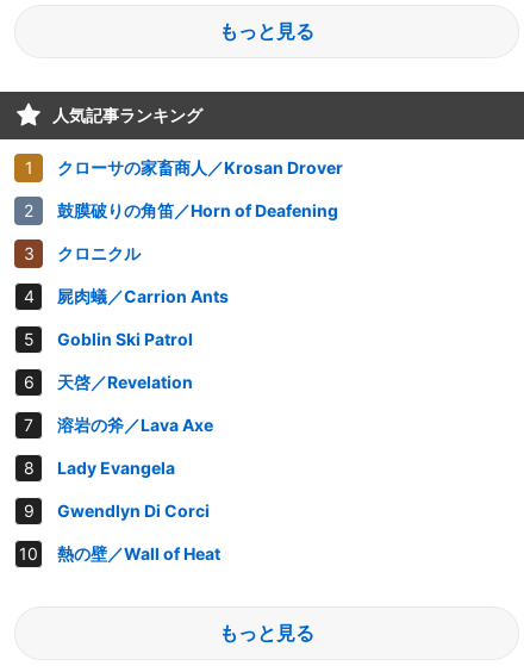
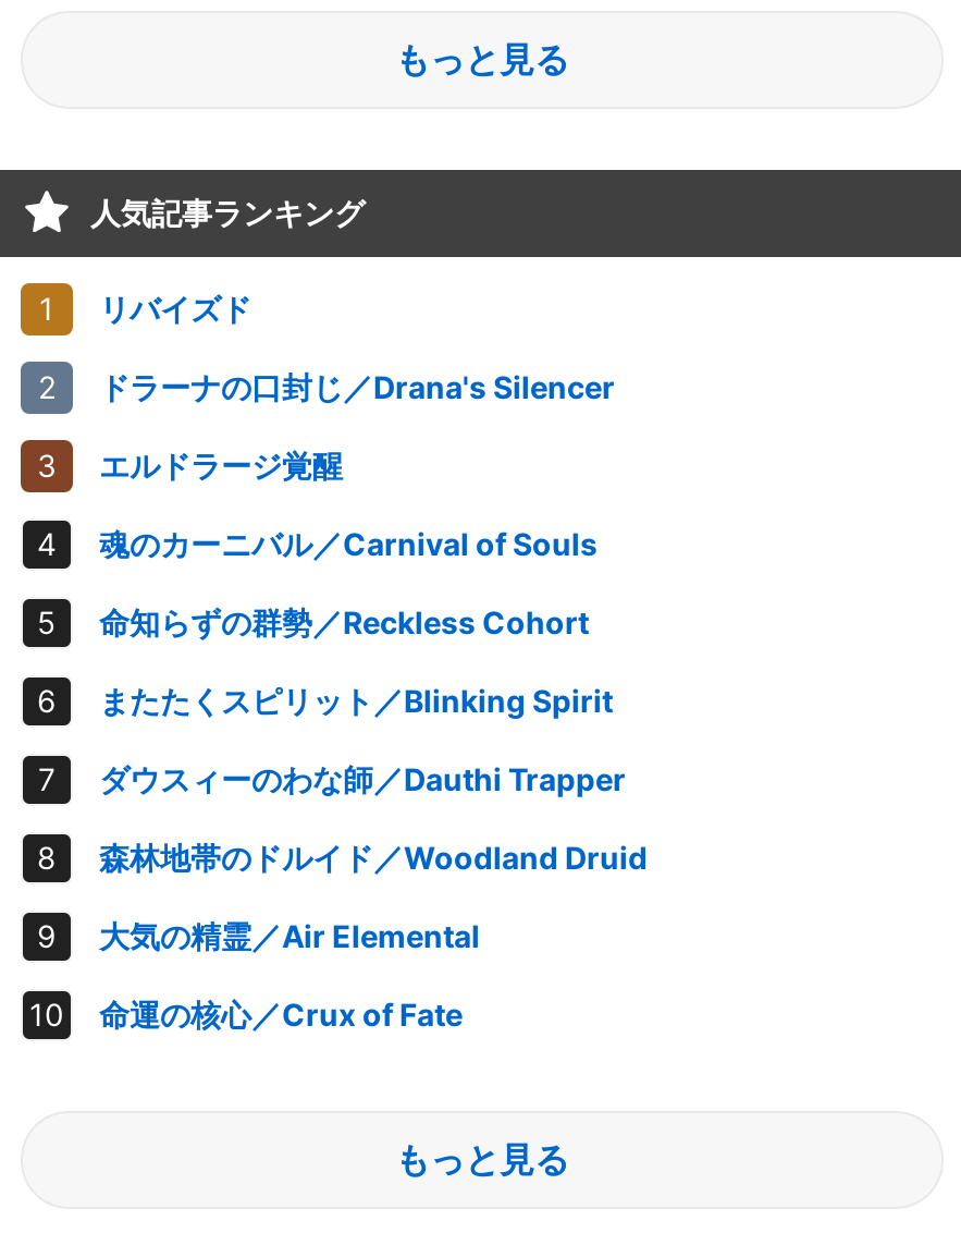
[57,157,343,178] クローサの家畜商人／Krosan Drover -> [99,290,251,327] リバイズド
[57,200,338,220] 鼓膜破りの角笛／Horn of Deafening -> [99,368,615,405] ドラーナの口封じ／Drana's Silencer
[57,243,141,263] クロニクル -> [99,447,343,484] エルドラージ覚醒
[57,286,229,306] 屍肉蟻／Carrion Ants -> [99,525,597,562] 魂のカーニバル／Carnival of Souls
[57,329,193,349] Goblin Ski Patrol -> [99,603,589,640] 命知らずの群勢／Reckless Cohort
[57,372,193,392] 天啓／Revelation -> [99,682,613,719] またたくスピリット／Blinking Spirit
[57,415,213,435] 溶岩の斧／Lava Axe -> [99,760,626,797] ダウスィーのわな師／Dauthi Trapper
[57,458,175,478] Lady Evangela -> [99,839,648,876] 森林地帯のドルイド／Woodland Druid
[57,500,210,521] Gwendlyn Di Corci -> [99,917,480,954] 大気の精霊／Air Elemental
[57,543,220,564] 熱の壁／Wall of Heat -> [99,996,463,1033] 命運の核心／Crux of Fate

